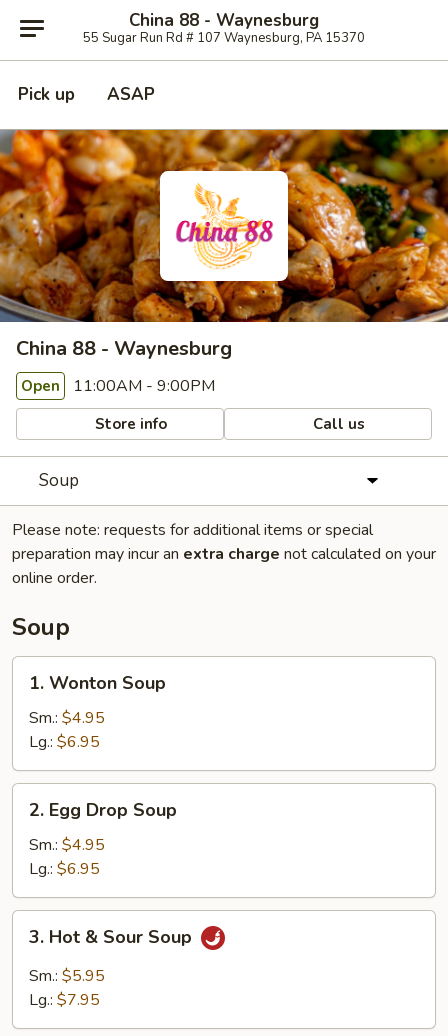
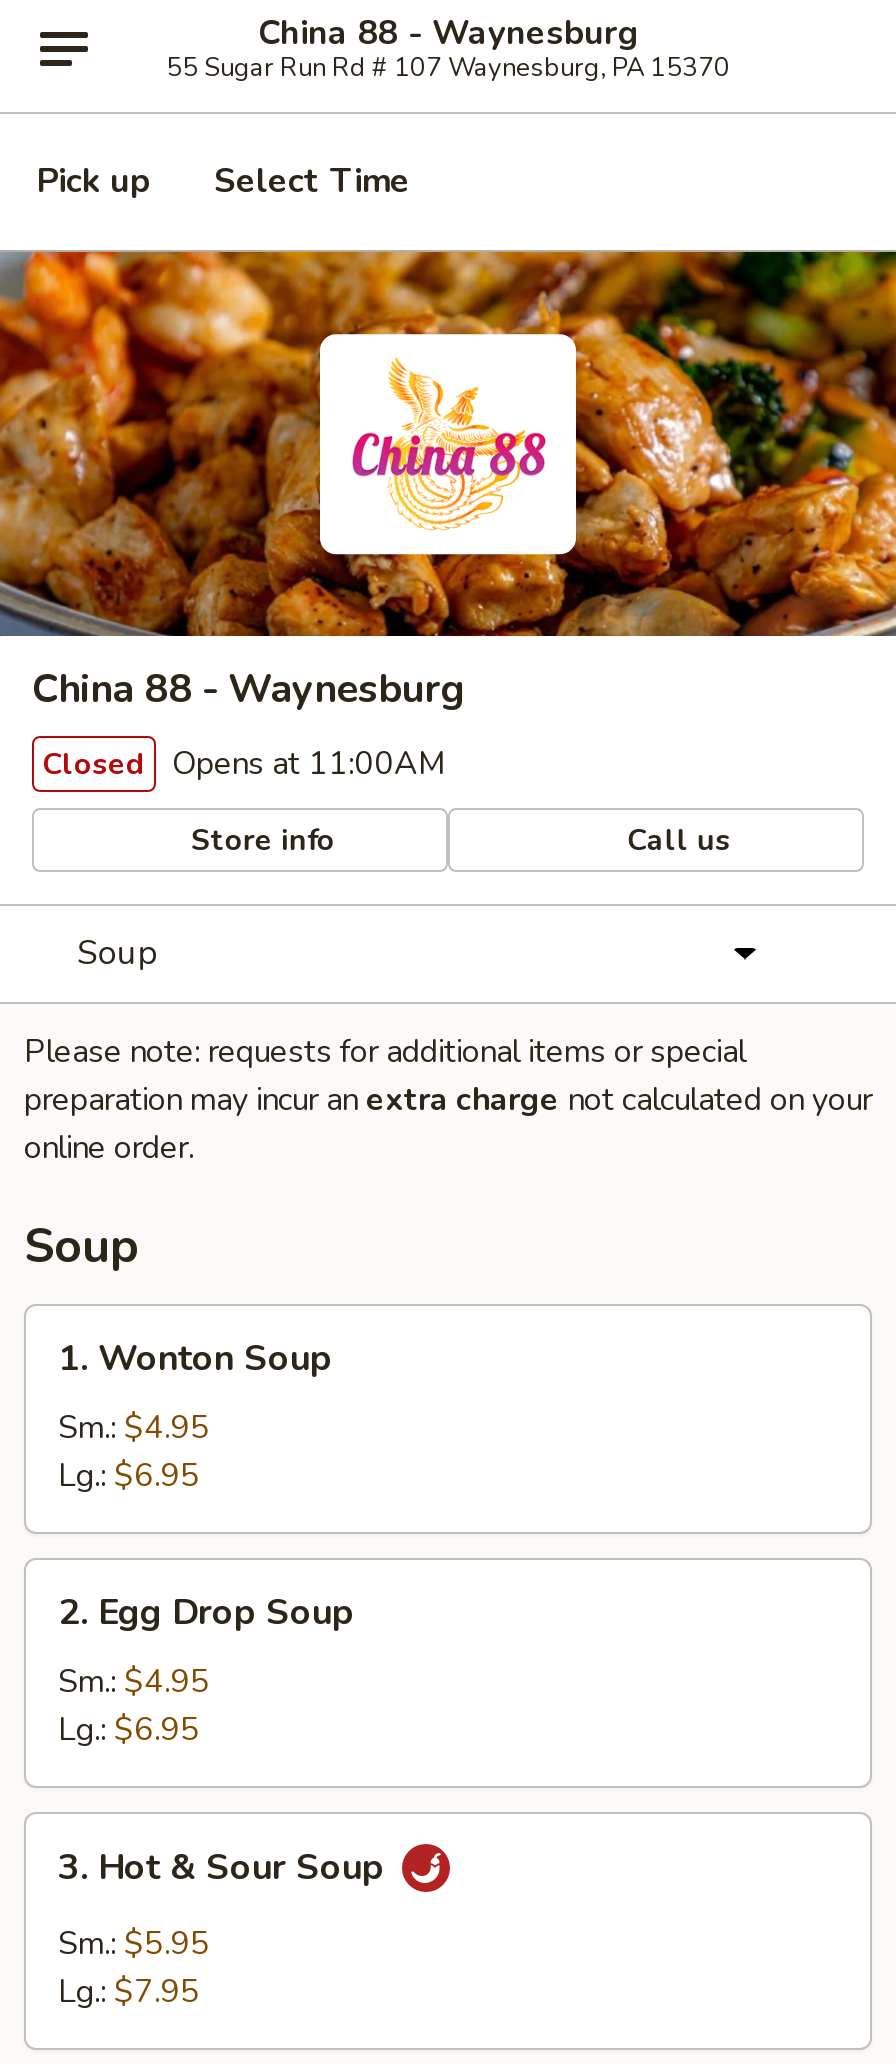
[107,83,155,106] ASAP -> [214,158,410,204] Select Time
[21,375,215,397] Open 11:00AM - 9:00PM -> [42,742,446,786] Closed Opens at 11:00AM

